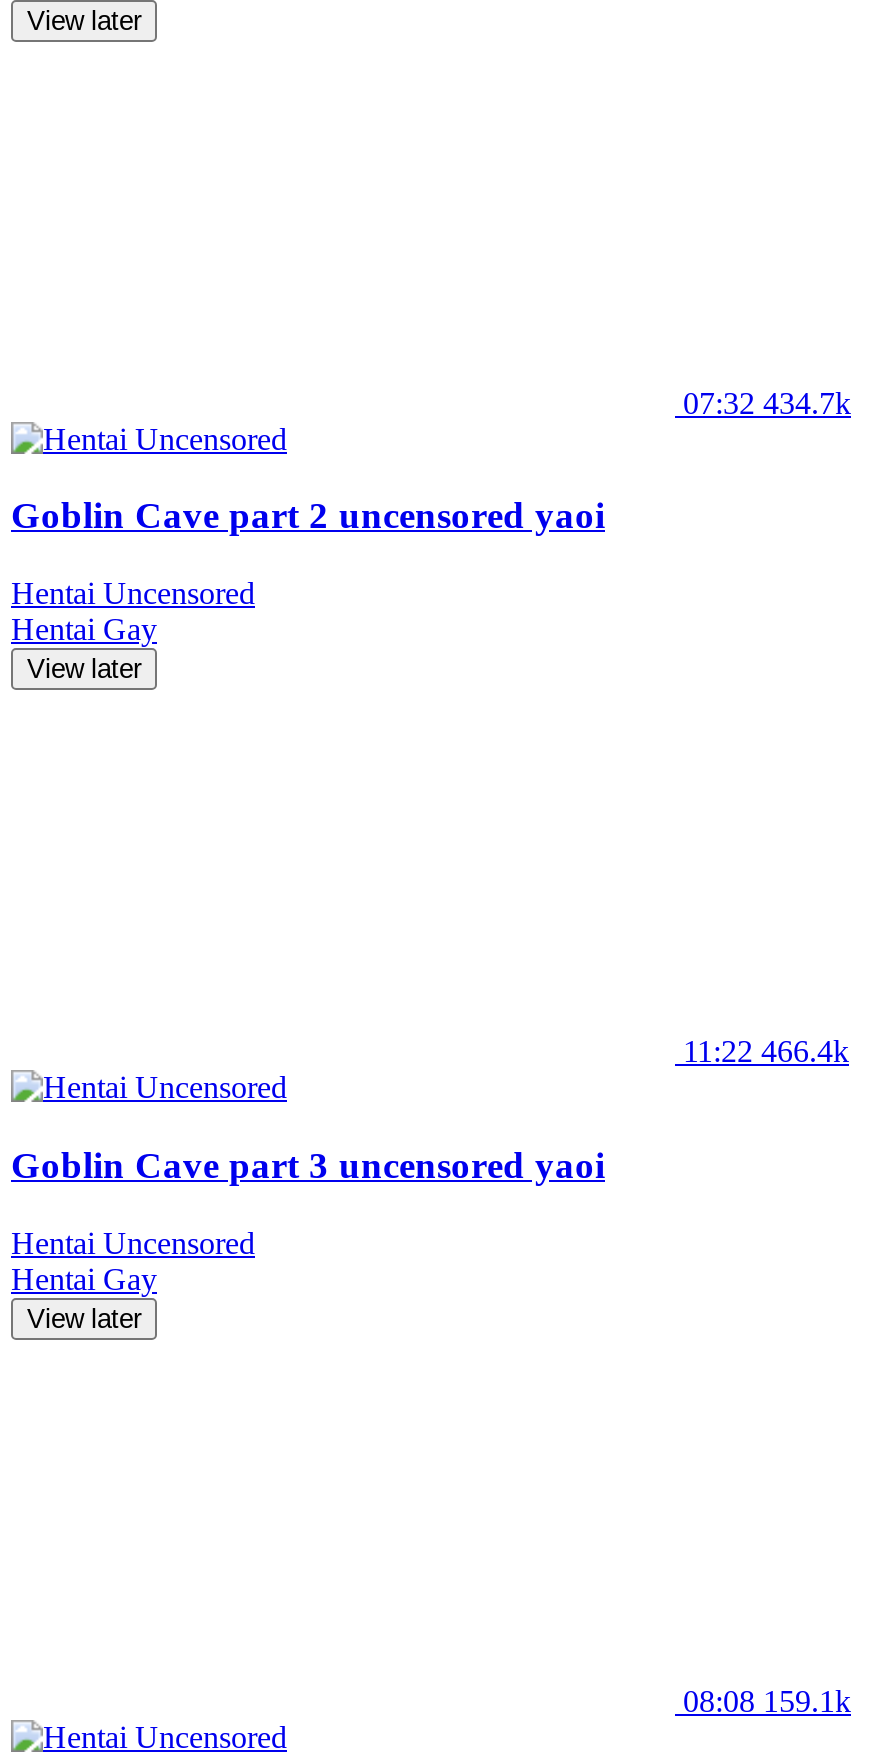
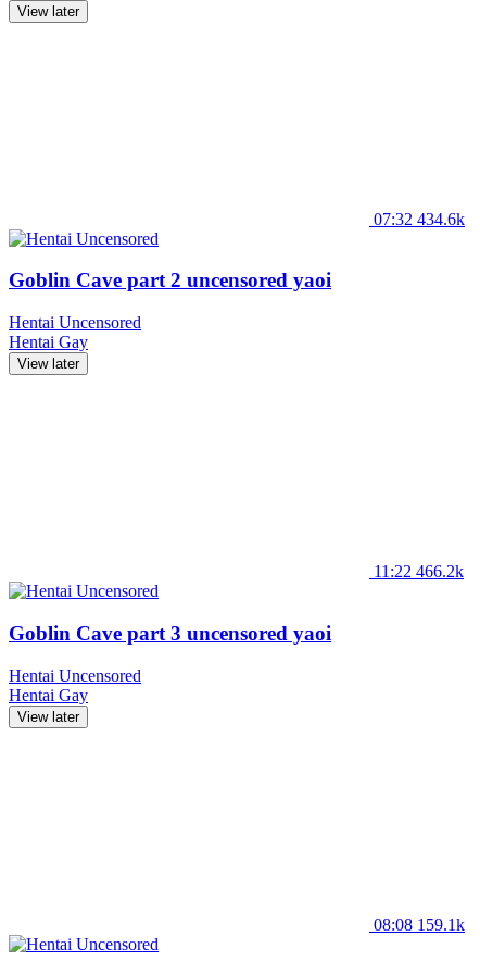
[683,385,851,419] 07:32 434.7k -> [374,209,465,228] 07:32 434.6k
[683,1034,849,1068] 11:22 466.4k -> [374,562,464,581] 11:22 466.2k

